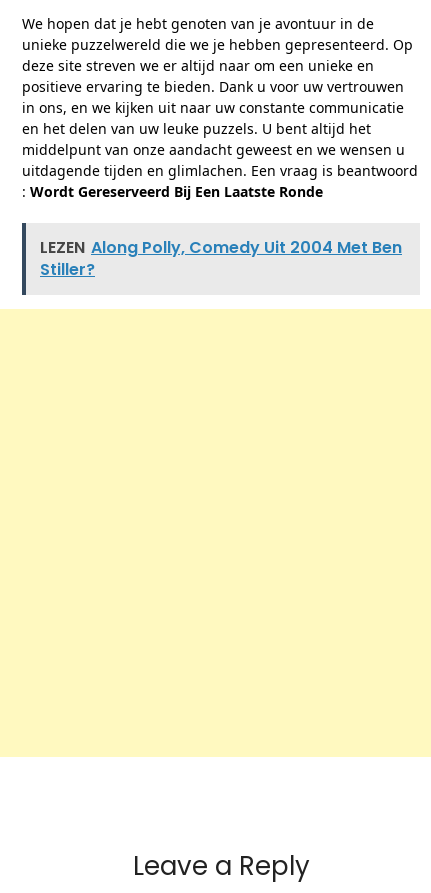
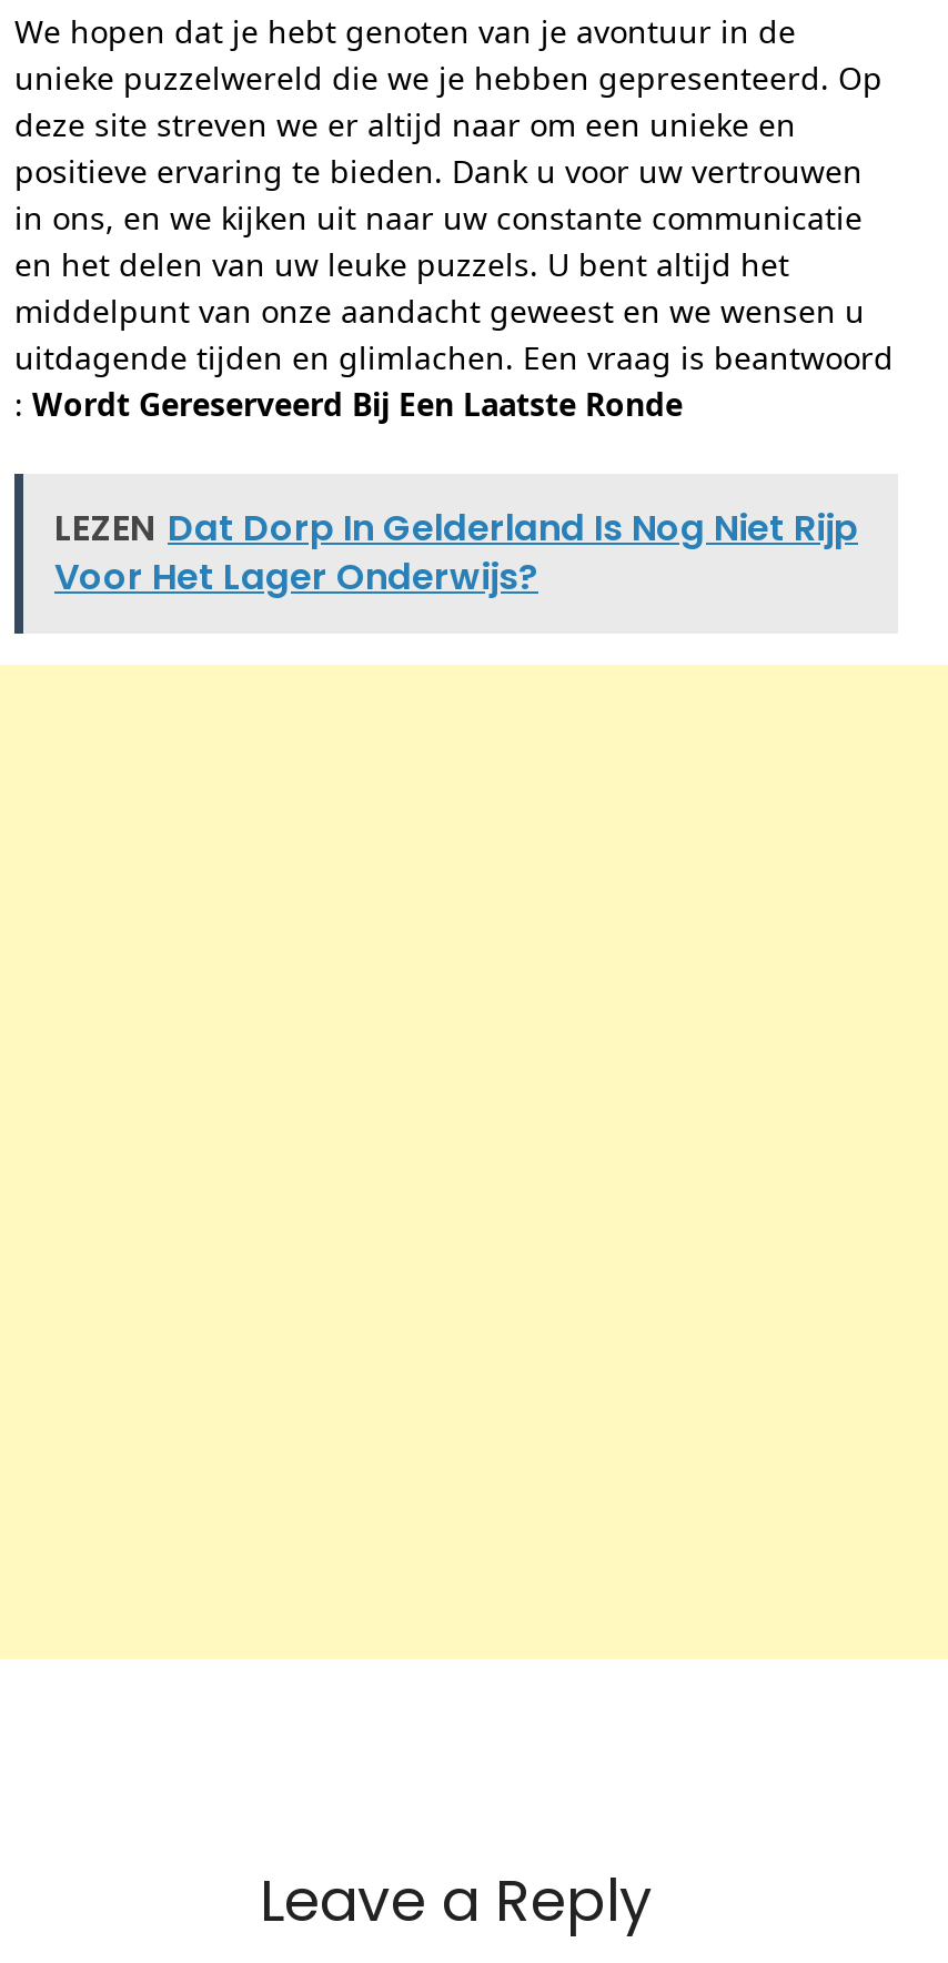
[40,236,402,281] LEZEN Along Polly, Comedy Uit 2004 Met Ben | Stiller? -> [54,503,858,603] LEZEN Dat Dorp In Gelderland Is Nog Niet Rijp | Voor Het Lager Onderwijs?

